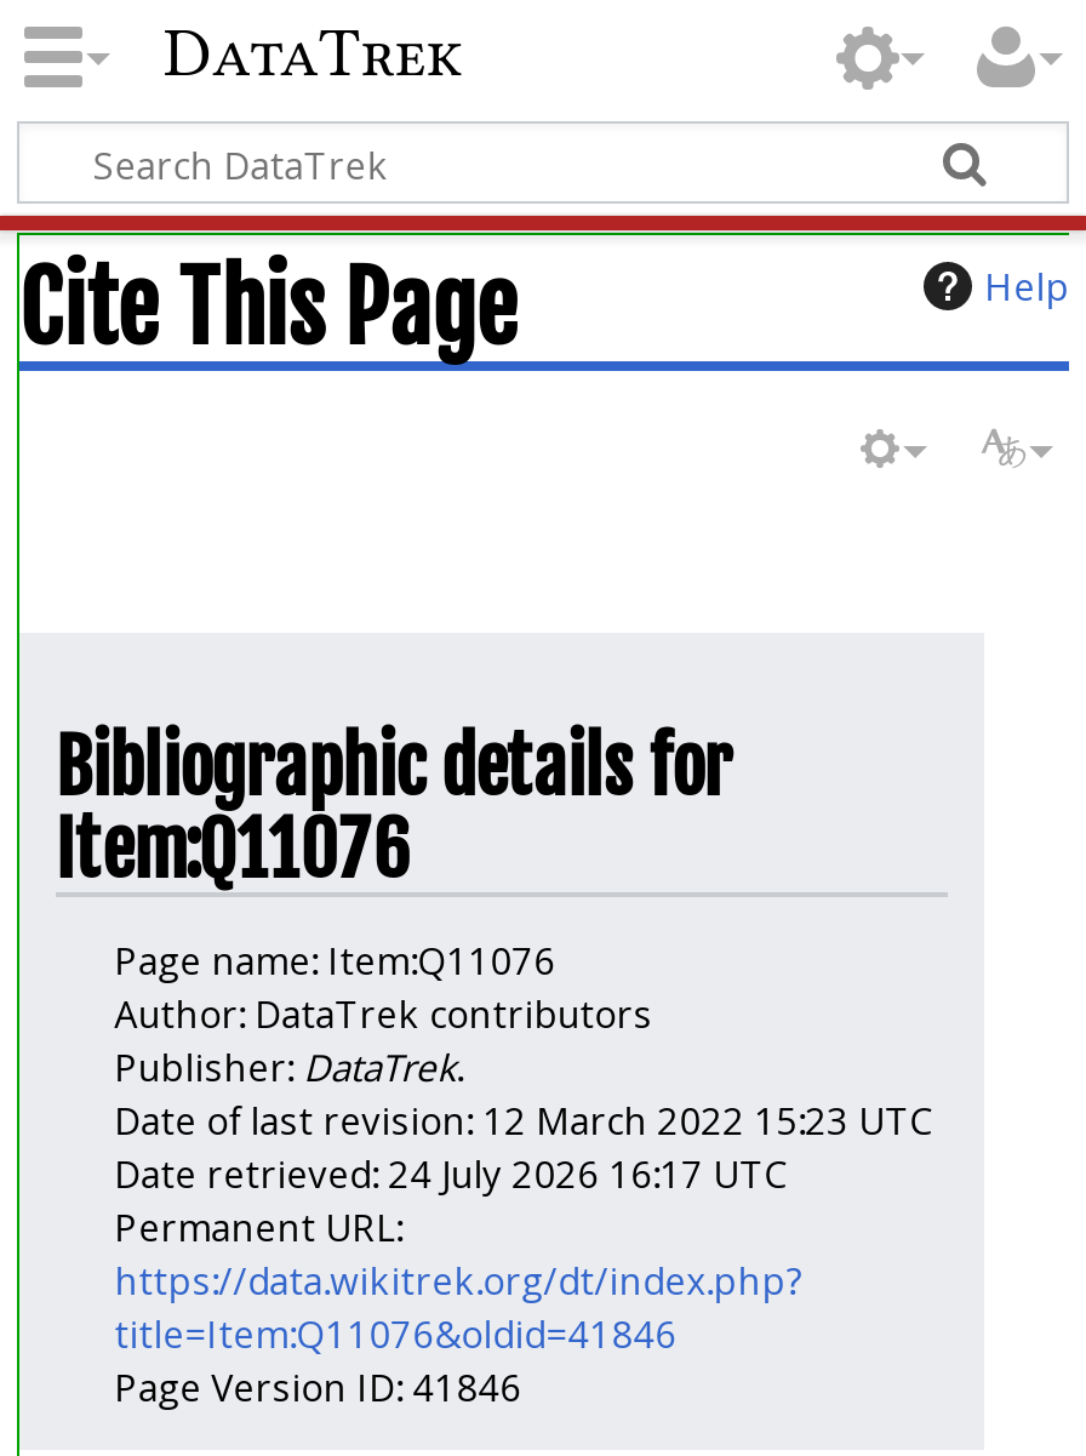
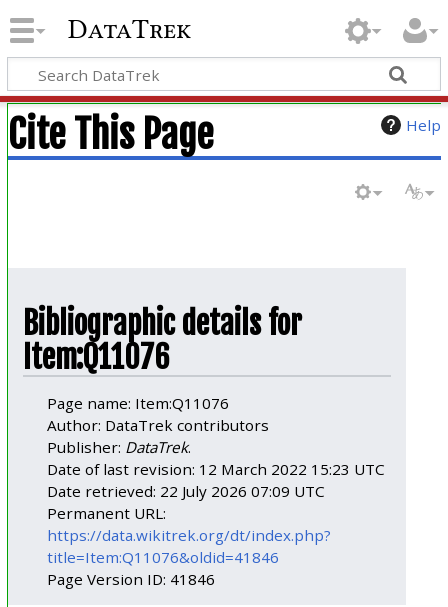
[114,1149,788,1197] Date retrieved: 24 July 2026 16:17 UTC -> [47,481,325,501] Date retrieved: 22 July 2026 07:09 UTC

